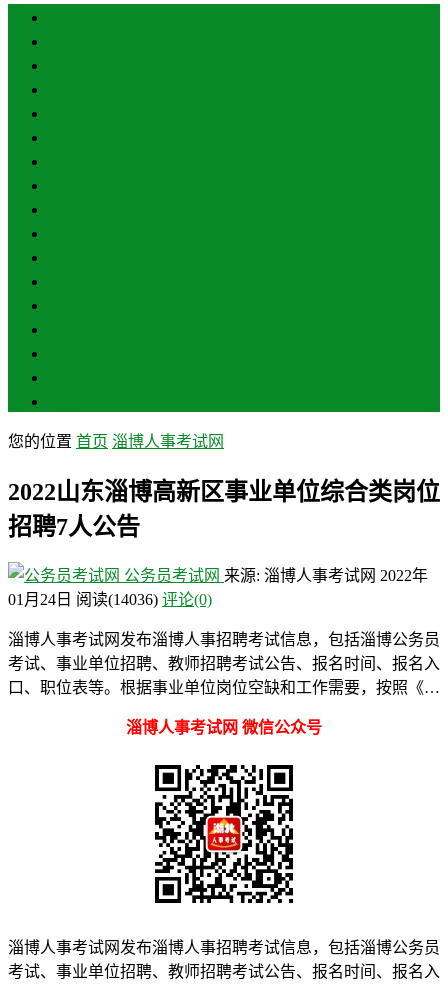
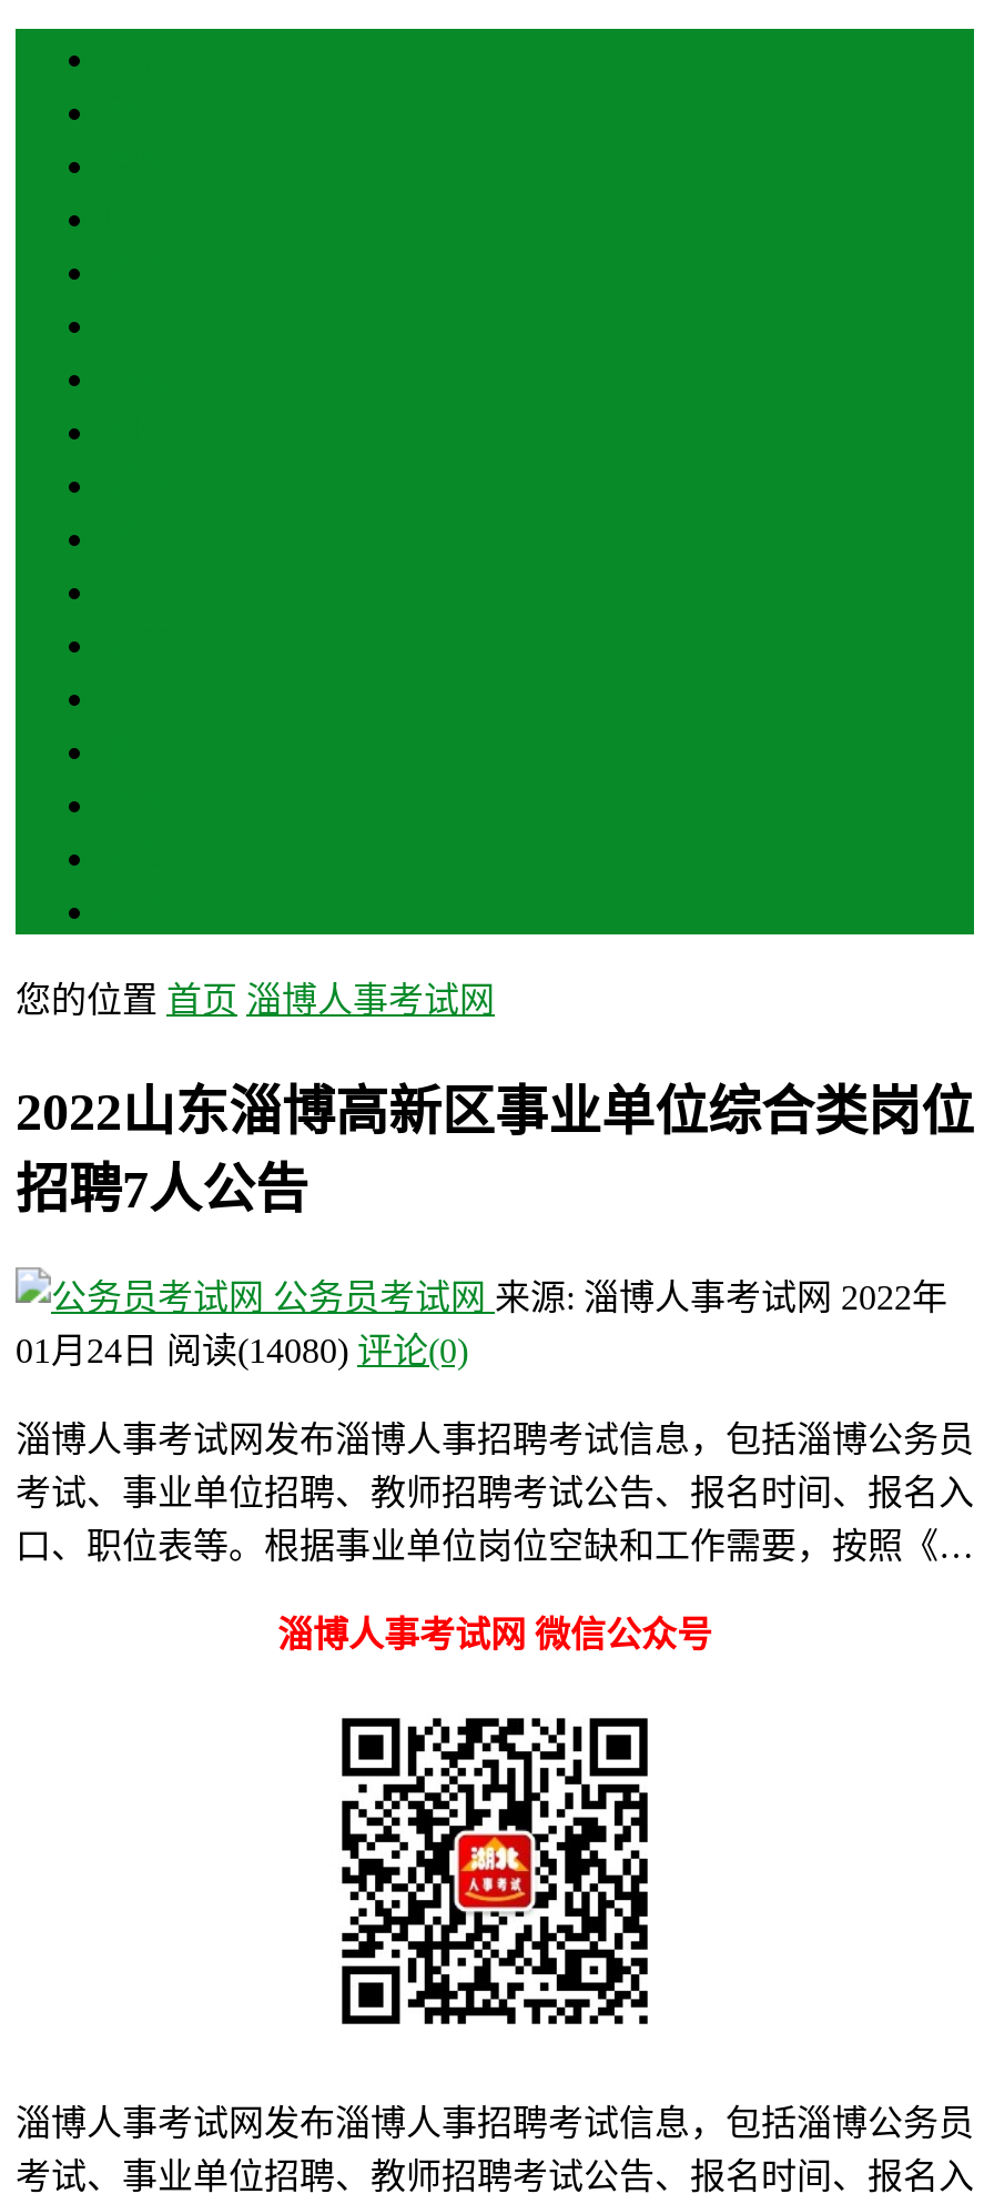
[8,591,212,608] 01月24日阅读(14036) 评论(0) -> [16,1331,468,1369] 01月24日阅读(14080) 评论(0)

